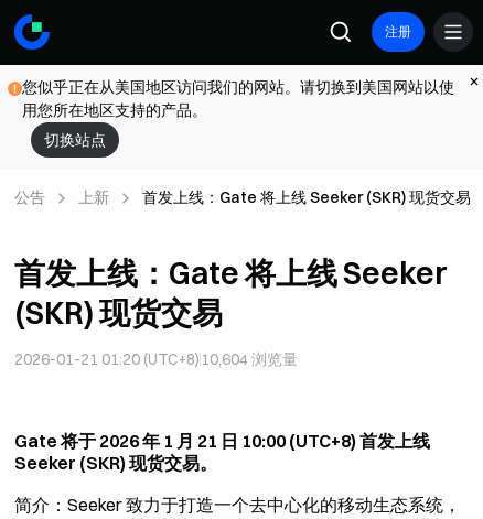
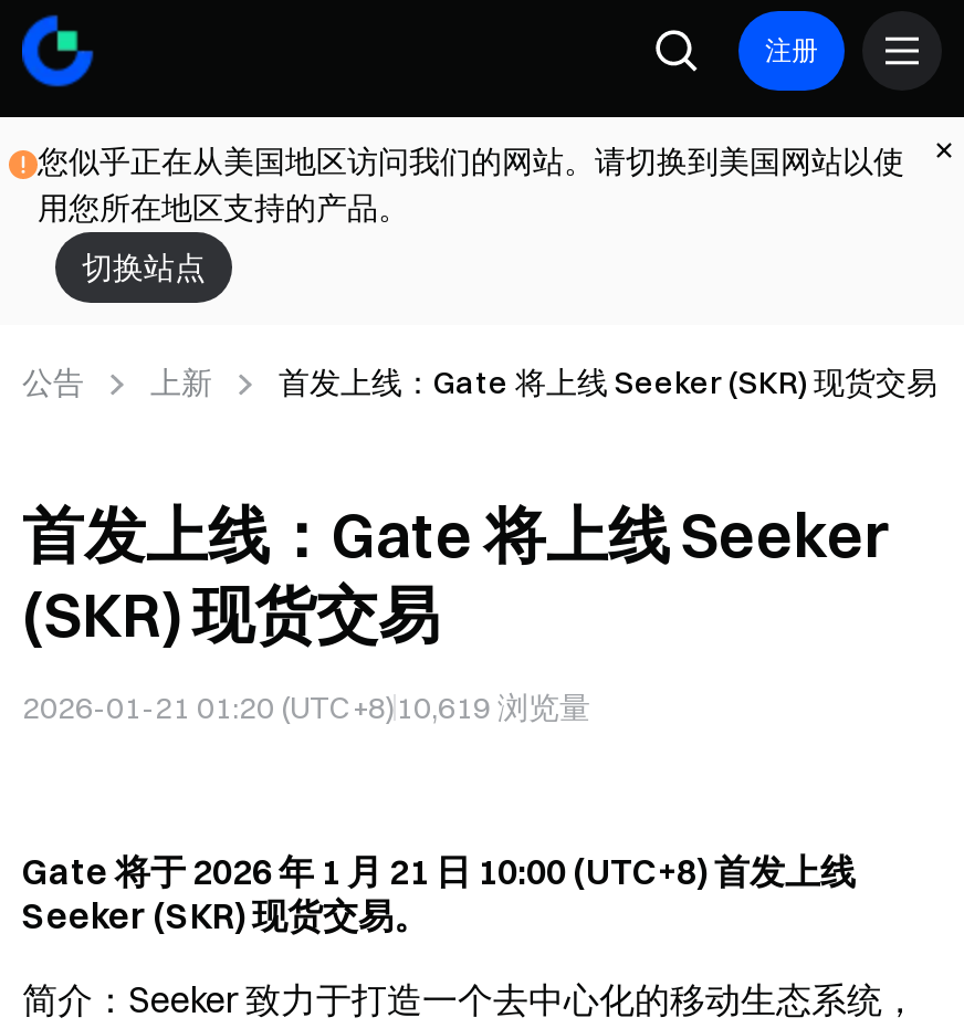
[14,349,298,369] 2026-01-21 01:20 (UTC+8)10,604浏览量 -> [22,688,590,727] 2026-01-21 01:20 (UTC+8)10,619浏览量

